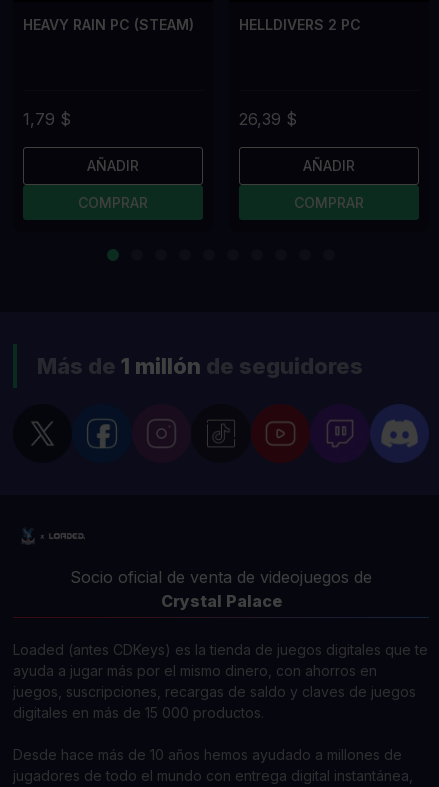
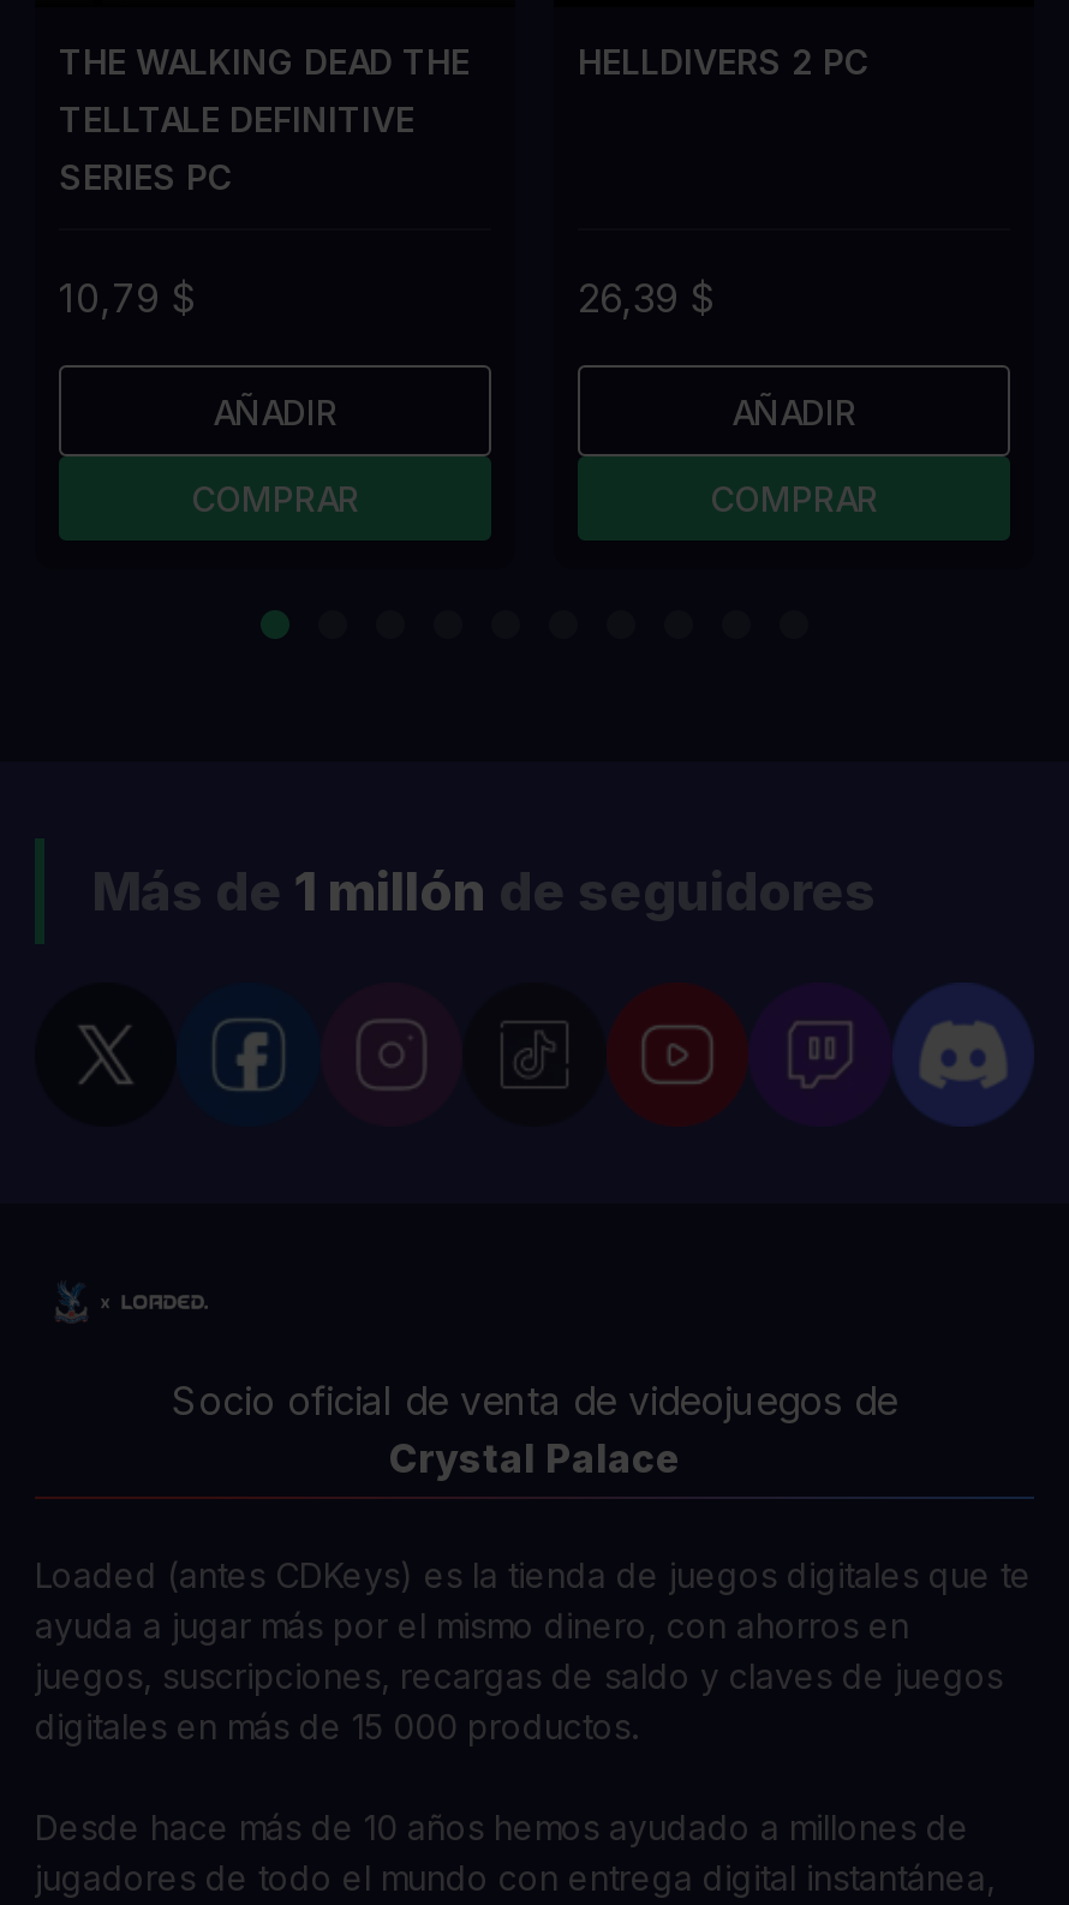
[23,16,194,33] HEAVY RAIN PC (STEAM) -> [59,41,470,197] THE WALKING DEAD THE | TELLTALE DEFINITIVE | SERIES PC
[23,108,71,128] 1,79 $ -> [59,274,198,322] 10,79 $

